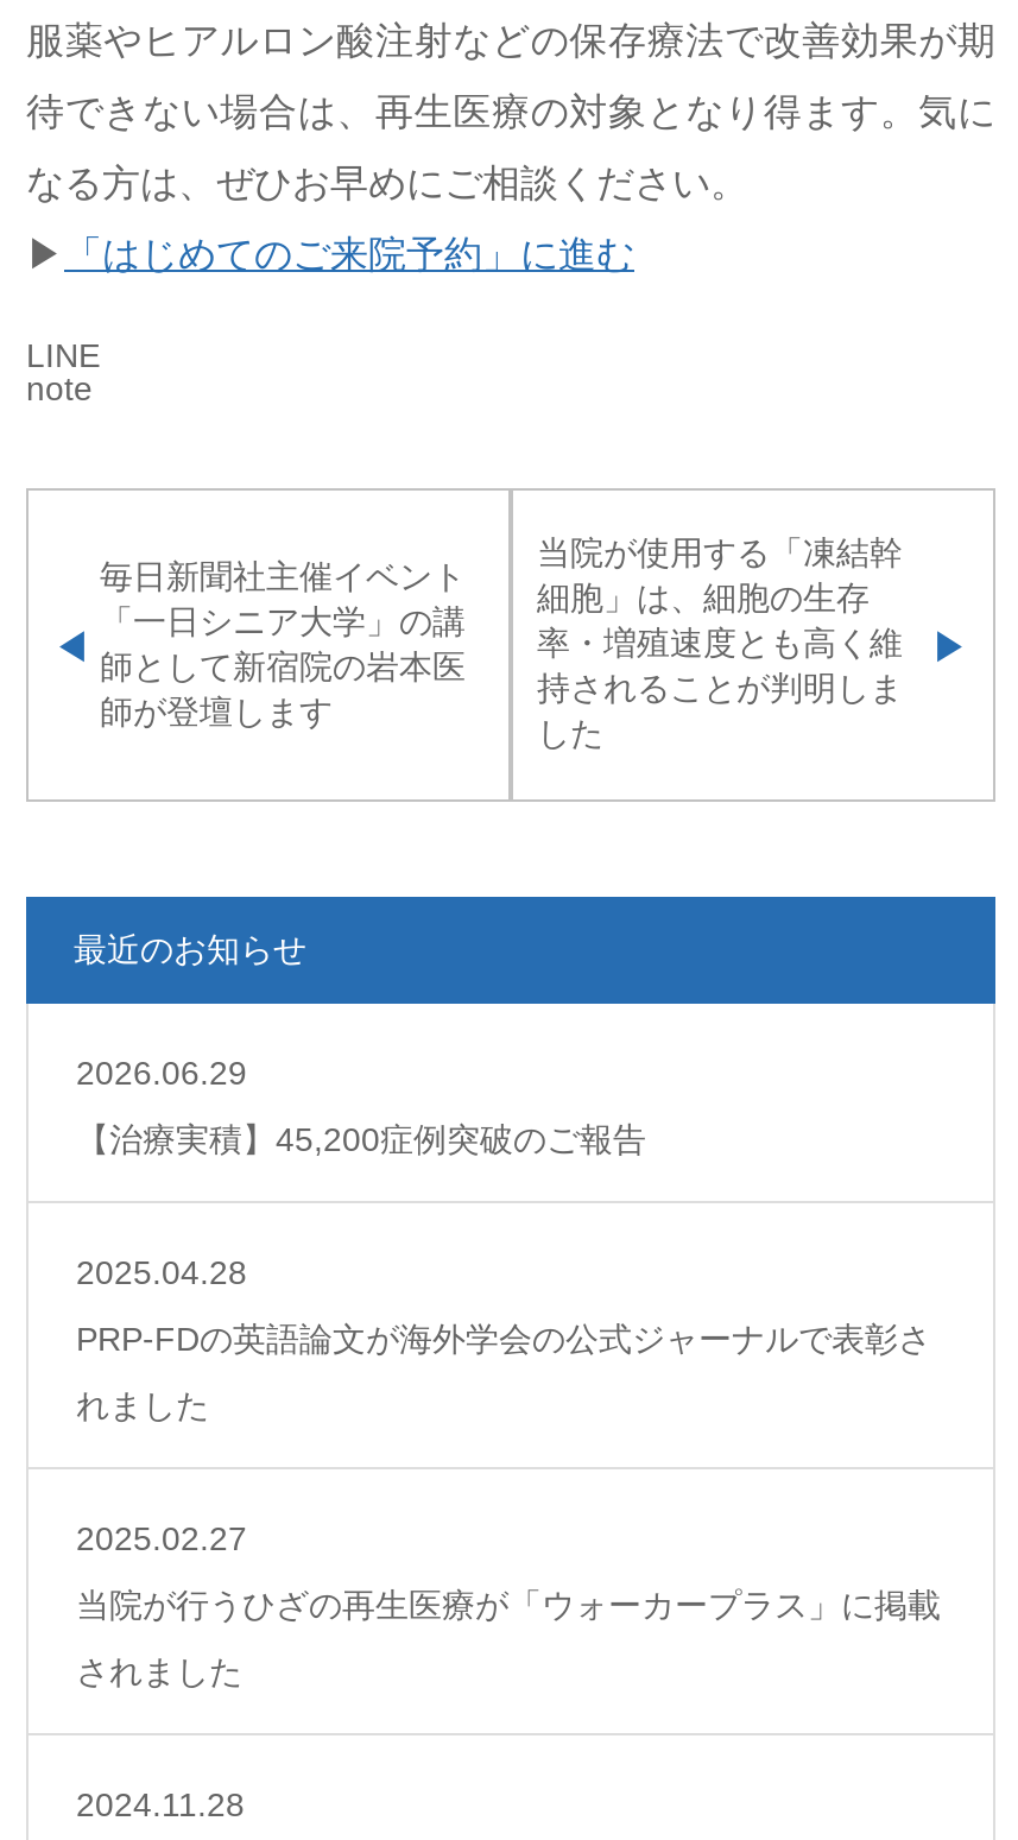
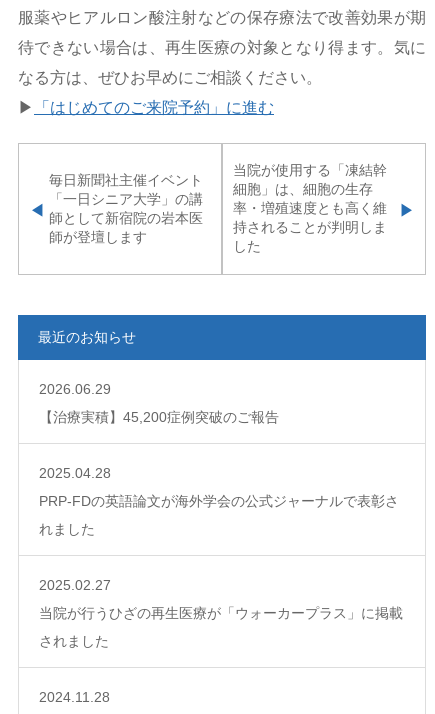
[26,336,100,407] LINE | note -> none

